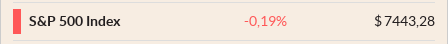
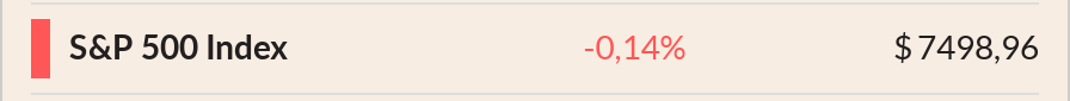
[244,13,287,29] -0,19% -> [583,28,686,66] -0,14%
[374,13,435,29] $ 7443,28 -> [893,28,1039,66] $ 7498,96

